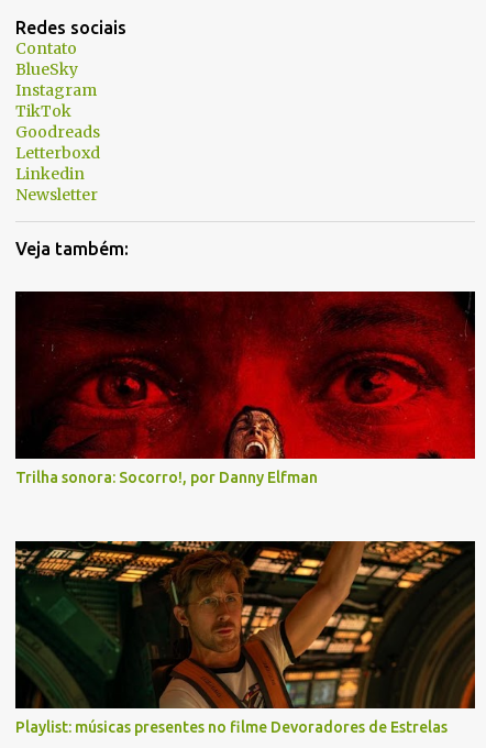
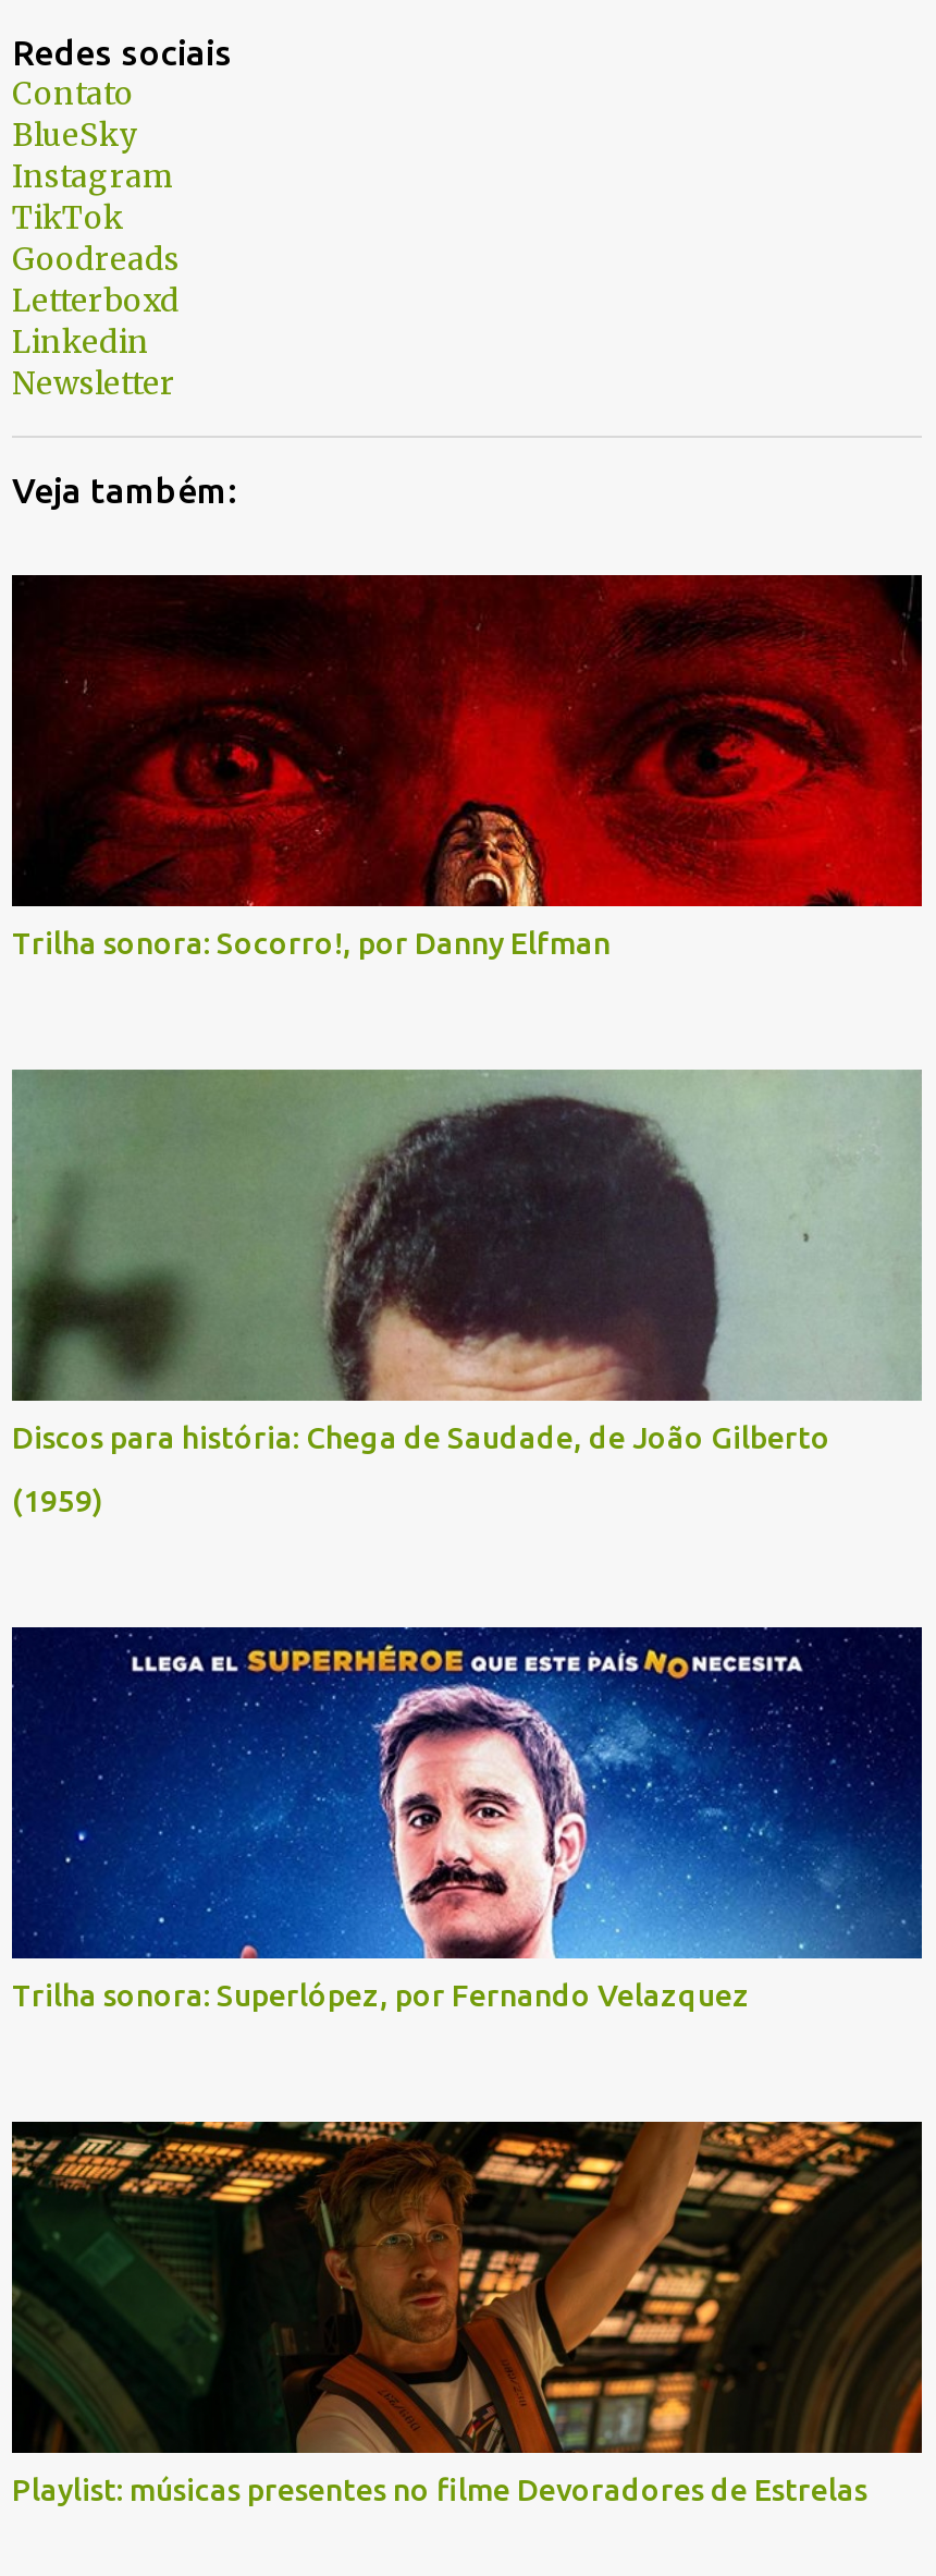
none -> [10,1067,922,1519] [image] | Discos para história: Chega de Saudade, de João Gilberto | (1959)
none -> [12,1625,924,2013] [image] | Trilha sonora: Superlópez, por Fernando Velazquez

